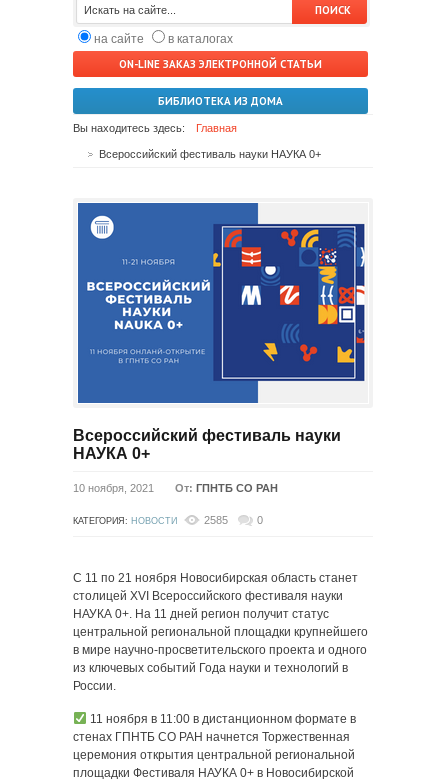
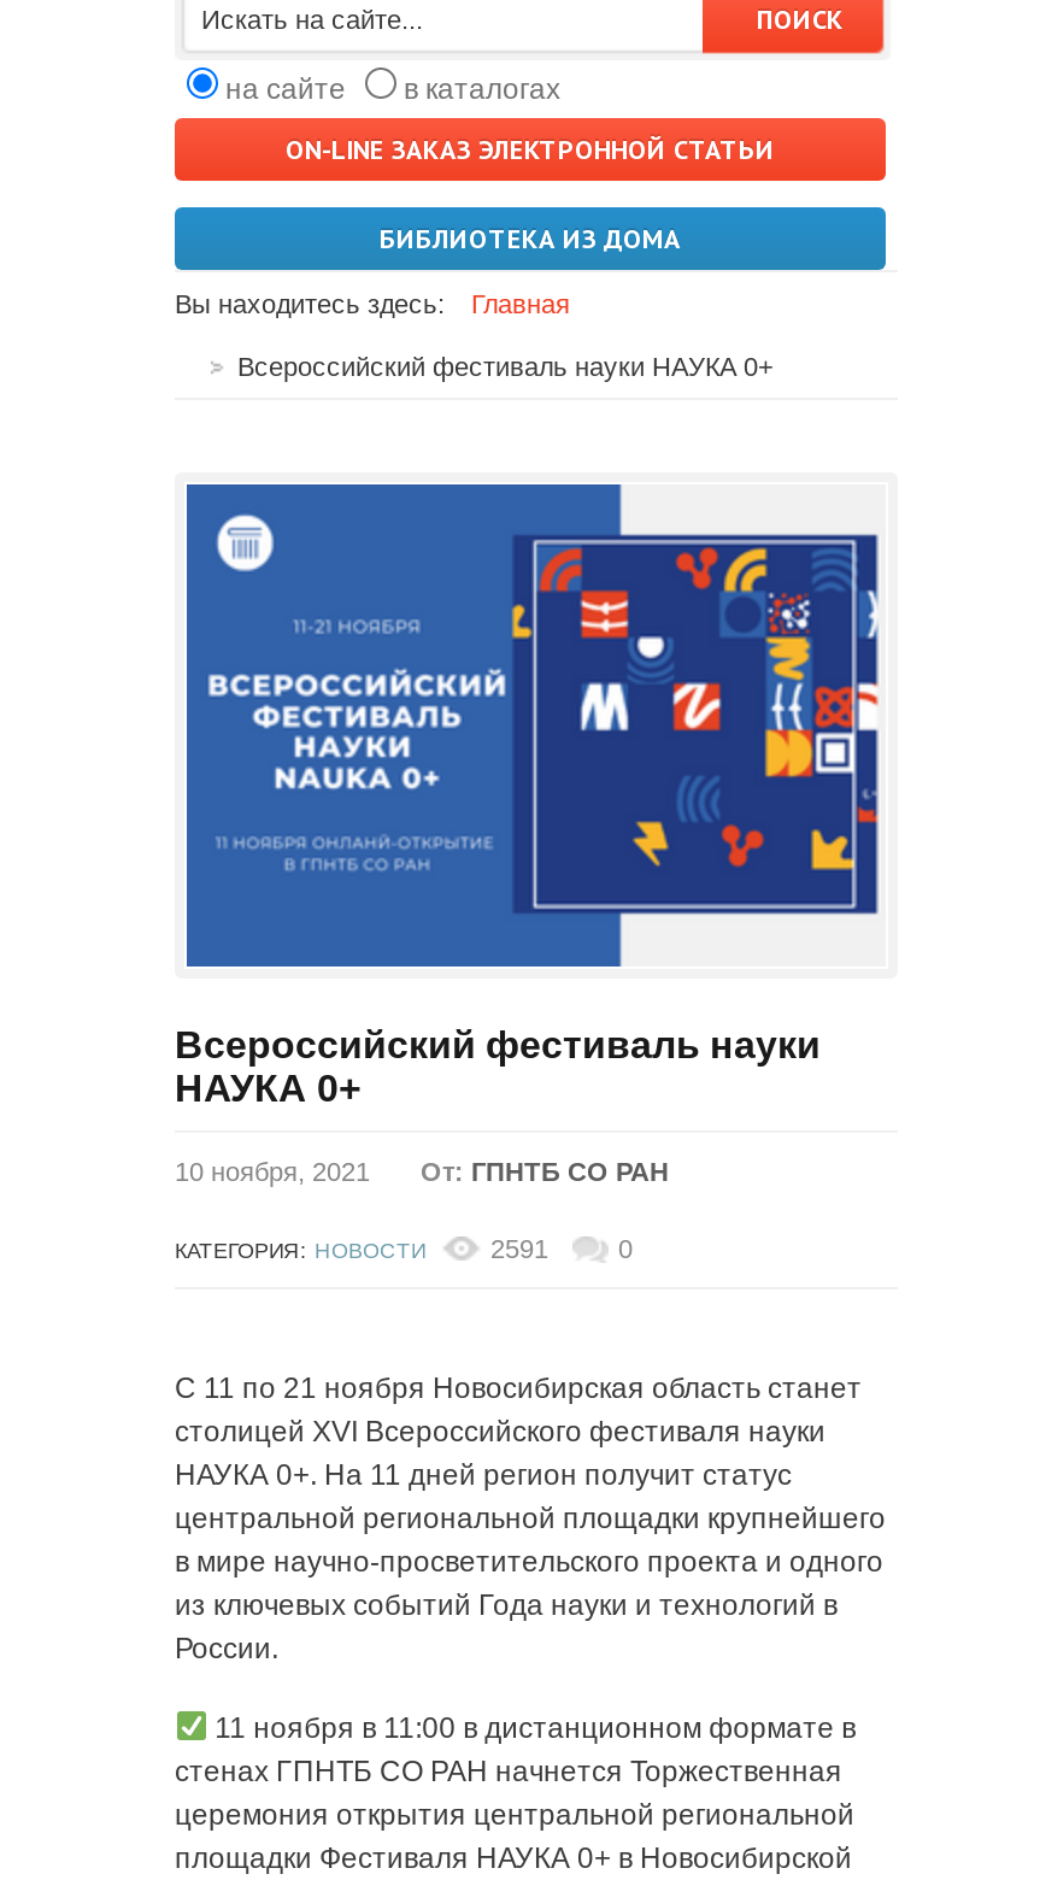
[204,514,228,526] 2585 -> [490,1234,548,1263] 2591

